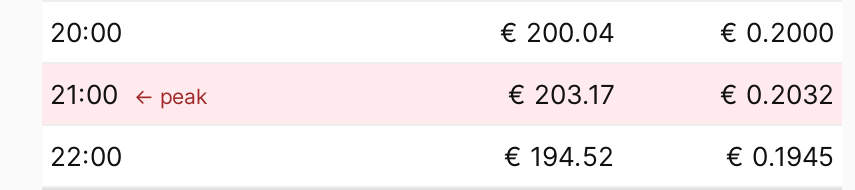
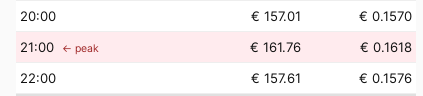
[500,16,614,48] € 200.04 -> [251,8,301,24] € 157.01
[720,16,834,48] € 0.2000 -> [359,8,412,24] € 0.1570
[508,78,614,110] € 203.17 -> [250,39,301,55] € 161.76
[720,78,834,110] € 0.2032 -> [360,39,412,55] € 0.1618
[504,140,614,172] € 194.52 -> [251,70,301,86] € 157.61
[726,140,834,172] € 0.1945 -> [359,70,412,86] € 0.1576

